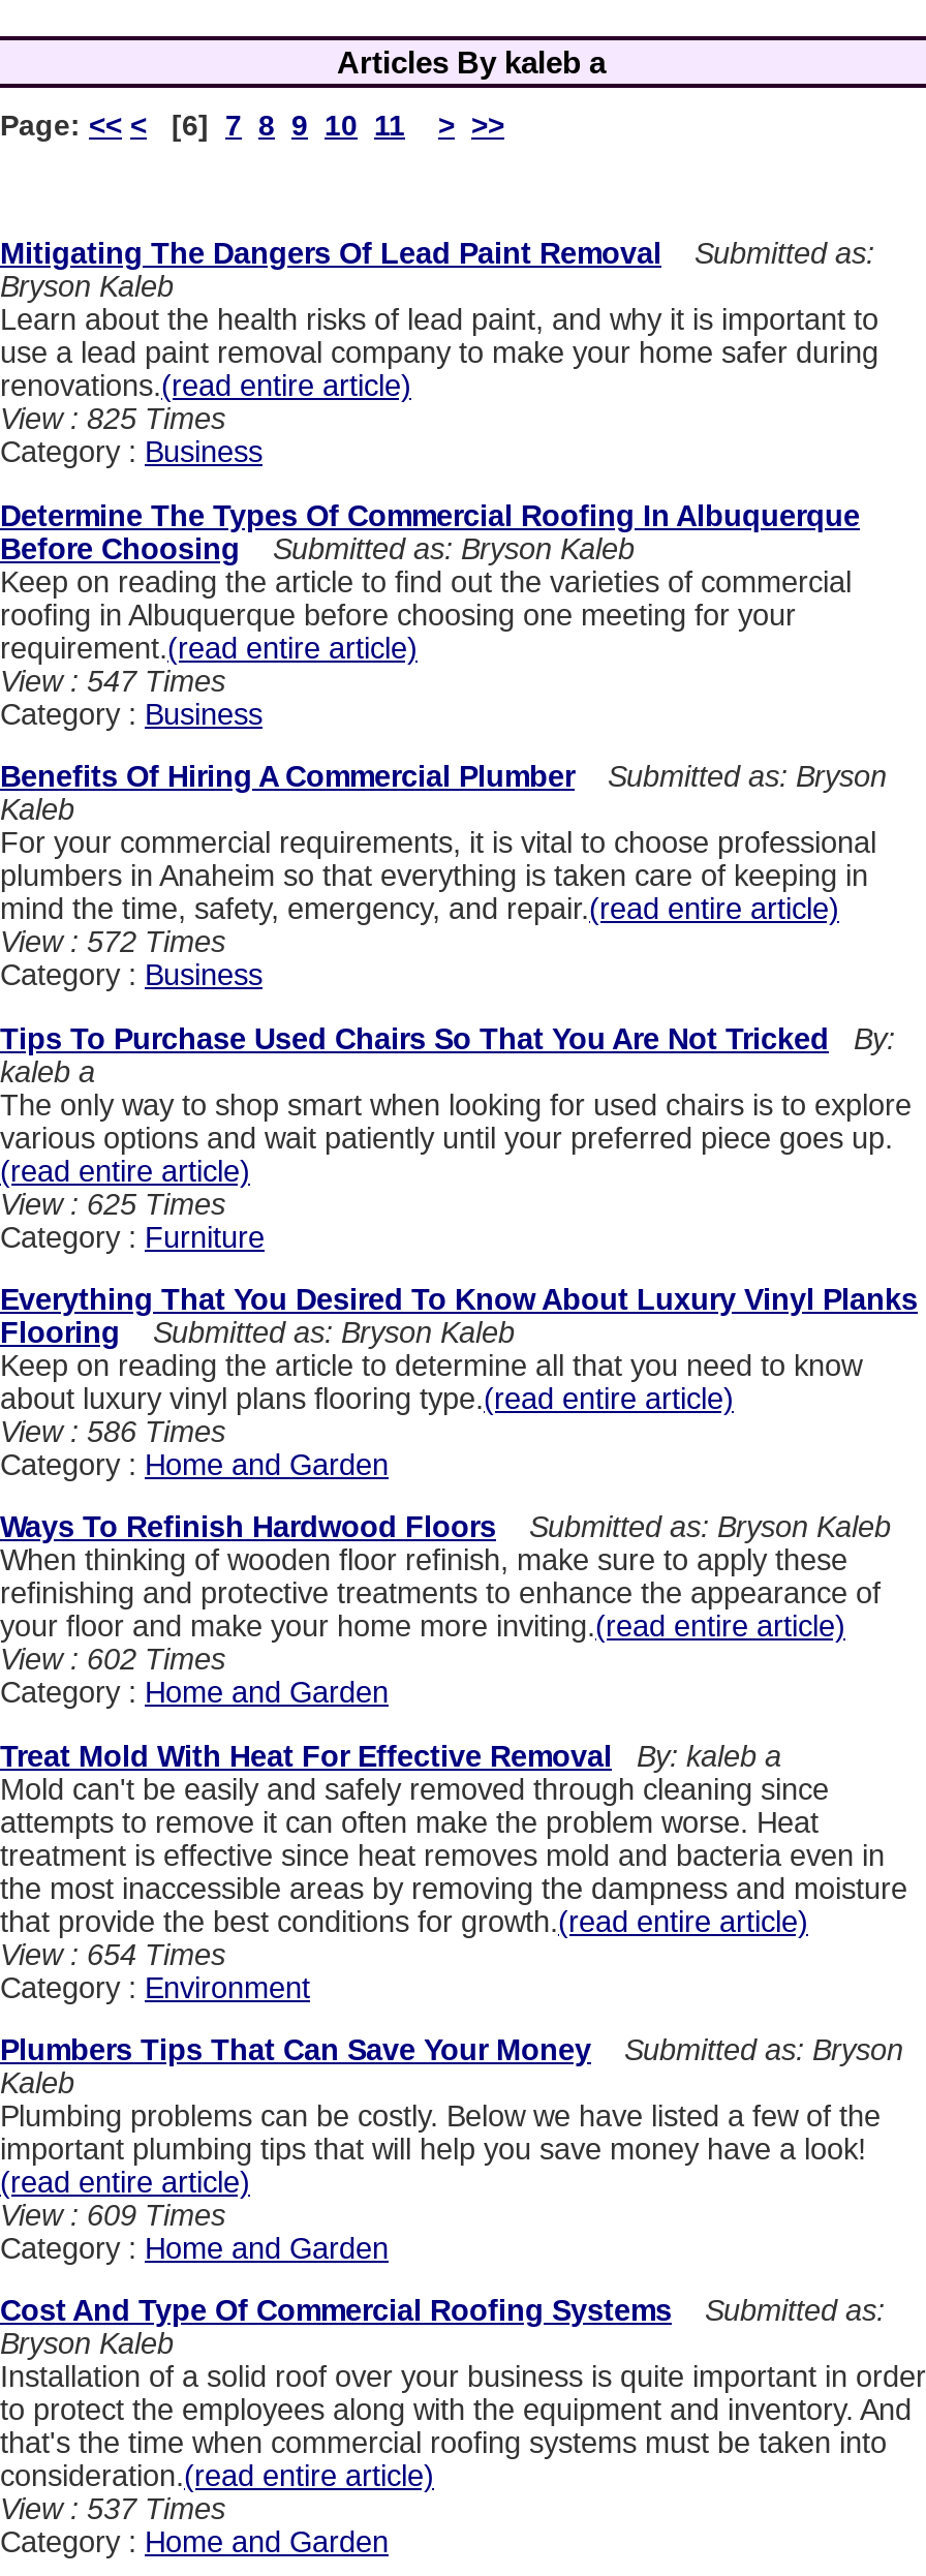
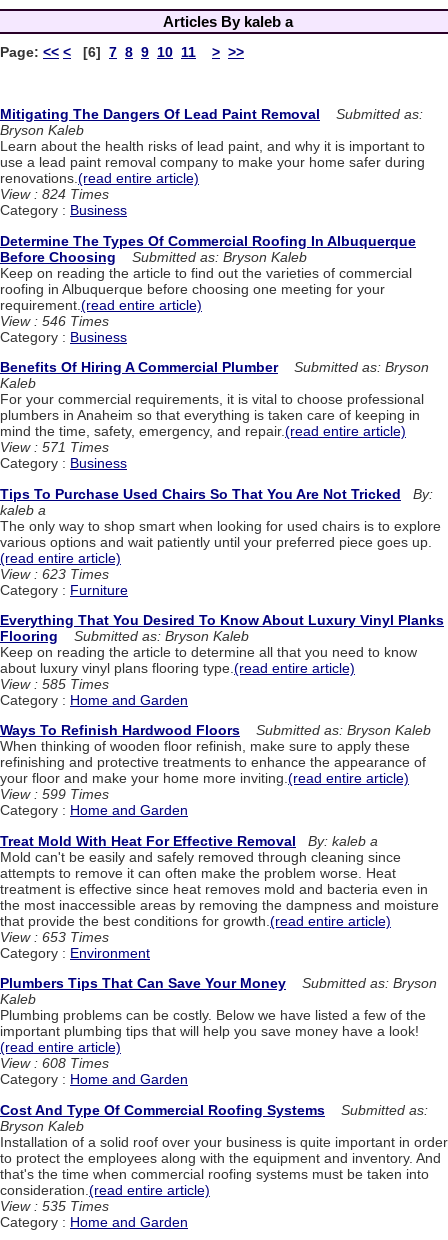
[0,403,225,436] View : 825 Times -> [0,186,109,202] View : 824 Times
[0,664,225,698] View : 547 Times -> [0,313,109,329] View : 546 Times
[0,926,225,959] View : 572 Times -> [0,439,109,455] View : 571 Times
[0,1187,225,1220] View : 625 Times -> [0,566,109,582] View : 623 Times
[0,1415,225,1448] View : 586 Times -> [0,676,109,692] View : 585 Times
[0,1643,225,1676] View : 602 Times -> [0,786,109,802] View : 599 Times
[0,1938,225,1971] View : 654 Times -> [0,929,109,945] View : 653 Times
[0,2199,225,2232] View : 609 Times -> [0,1055,109,1071] View : 608 Times
[0,2494,225,2527] View : 537 Times -> [0,1198,109,1214] View : 535 Times

